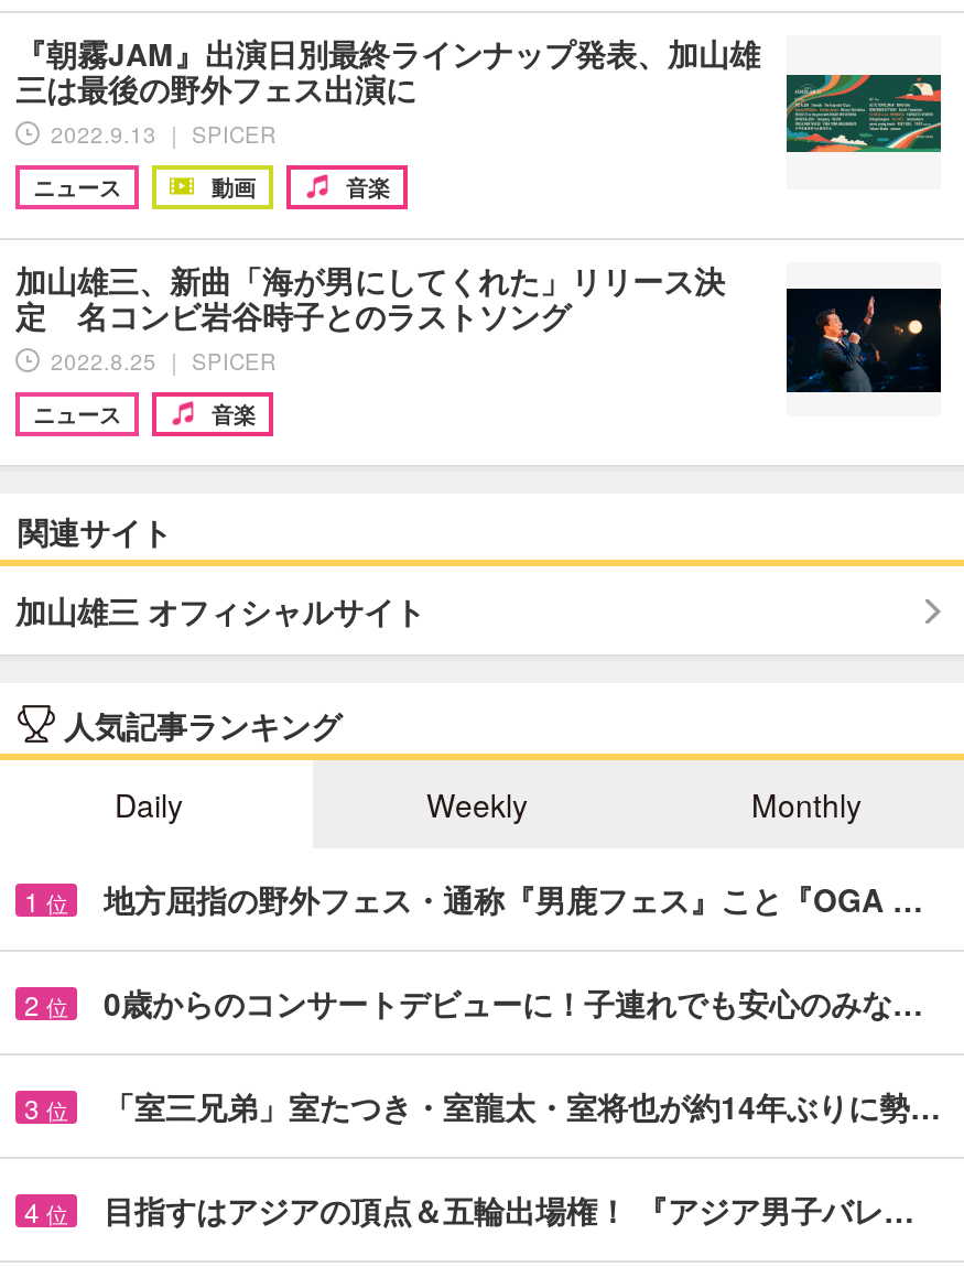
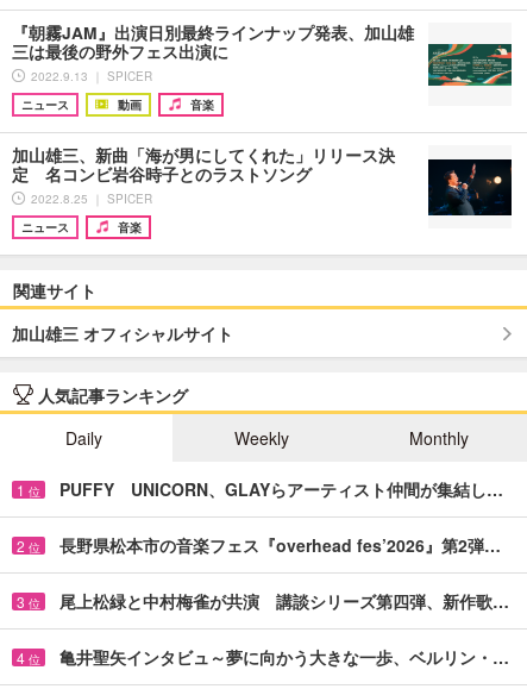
[104,876,923,920] 地方屈指の野外フェス・通称『男鹿フェス』こと『OGA … -> [59,477,503,501] PUFFY UNICORN、GLAYらアーティスト仲間が集結し…
[104,980,923,1024] 0歳からのコンサートデビューに！子連れでも安心のみな… -> [59,533,501,556] 長野県松本市の音楽フェス『overhead fes’2026』第2弾…
[104,1083,941,1127] 「室三兄弟」室たつき・室龍太・室将也が約14年ぶりに勢… -> [59,589,509,612] 尾上松緑と中村梅雀が共演 講談シリーズ第四弾、新作歌…
[104,1187,914,1231] 目指すはアジアの頂点＆五輪出場権！ 『アジア男子バレ… -> [59,644,509,668] 亀井聖矢インタビュ～夢に向かう大きな一歩、ベルリン・…

